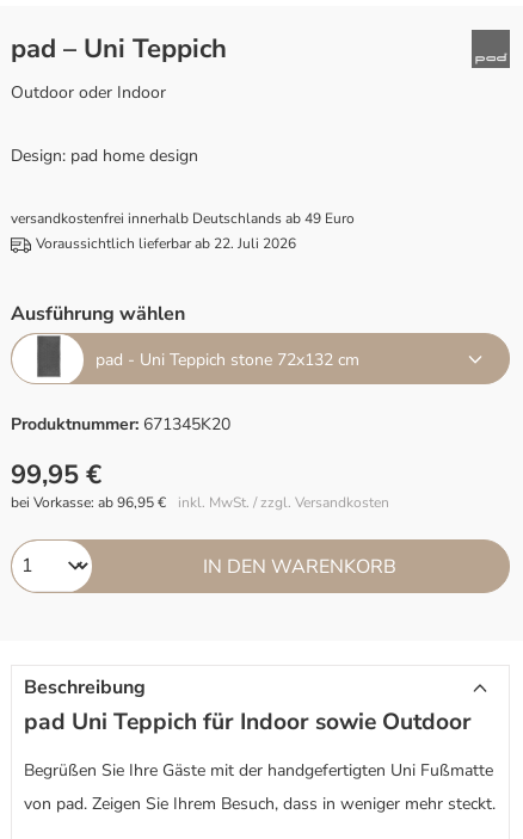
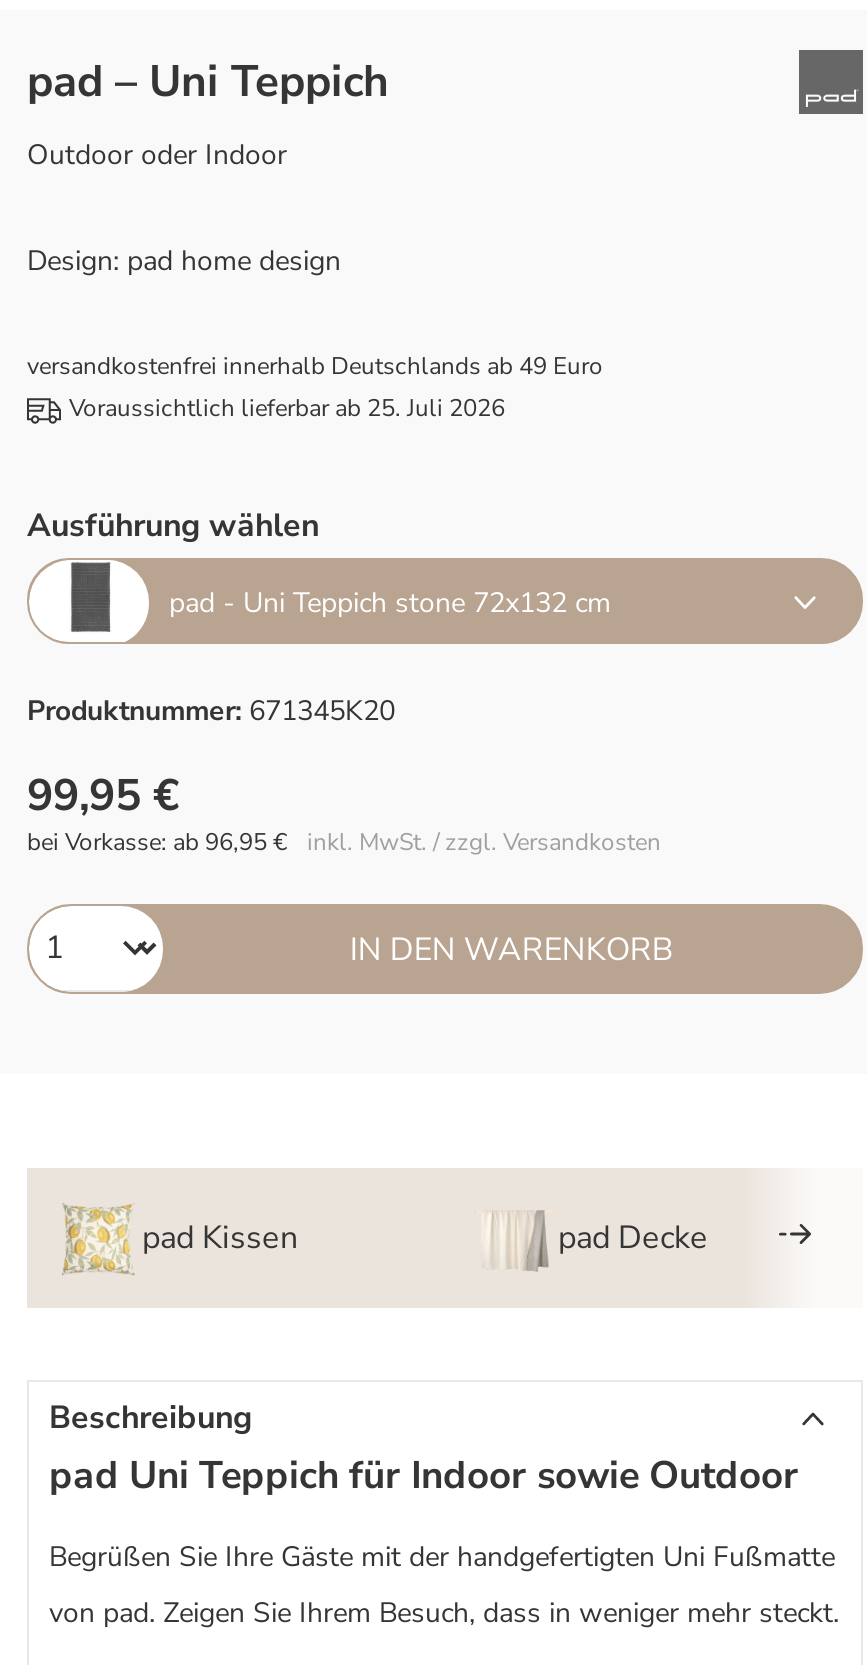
[36,234,296,253] Voraussichtlich lieferbar ab 22. Juli 2026 -> [69,392,505,424] Voraussichtlich lieferbar ab 25. Juli 2026
none -> [142,1216,708,1260] pad Kissen | pad Decke

